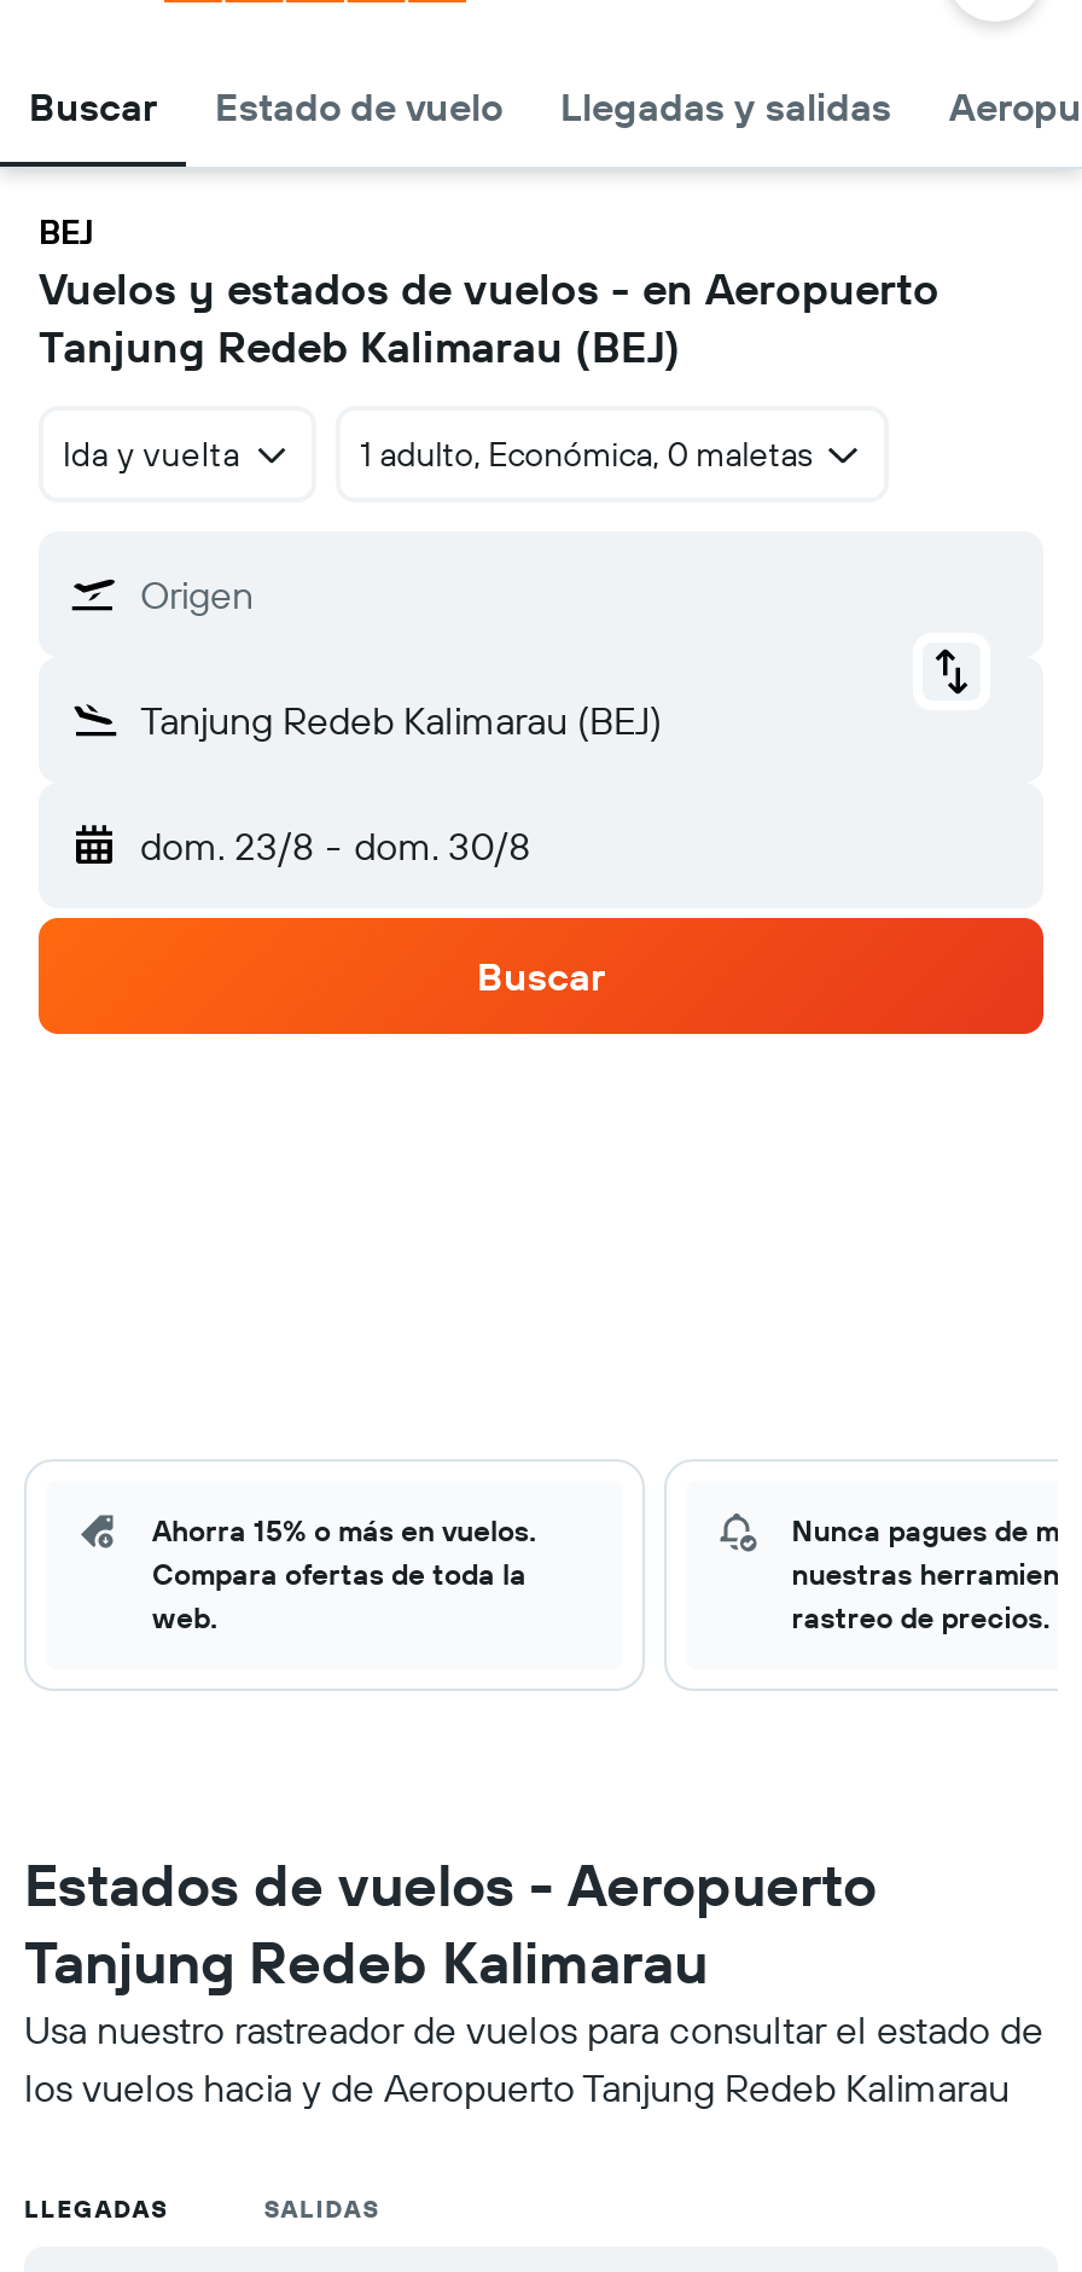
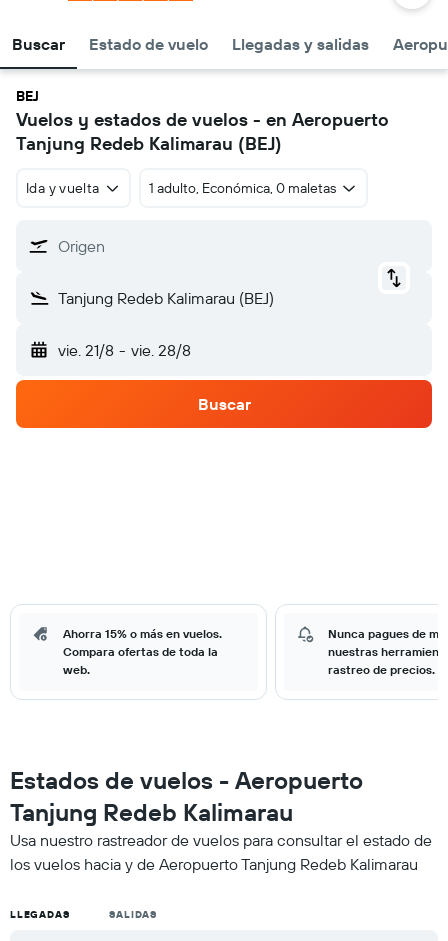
[140,821,530,870] dom. 23/8 - dom. 30/8 -> [58,340,191,360] vie. 21/8 - vie. 28/8

